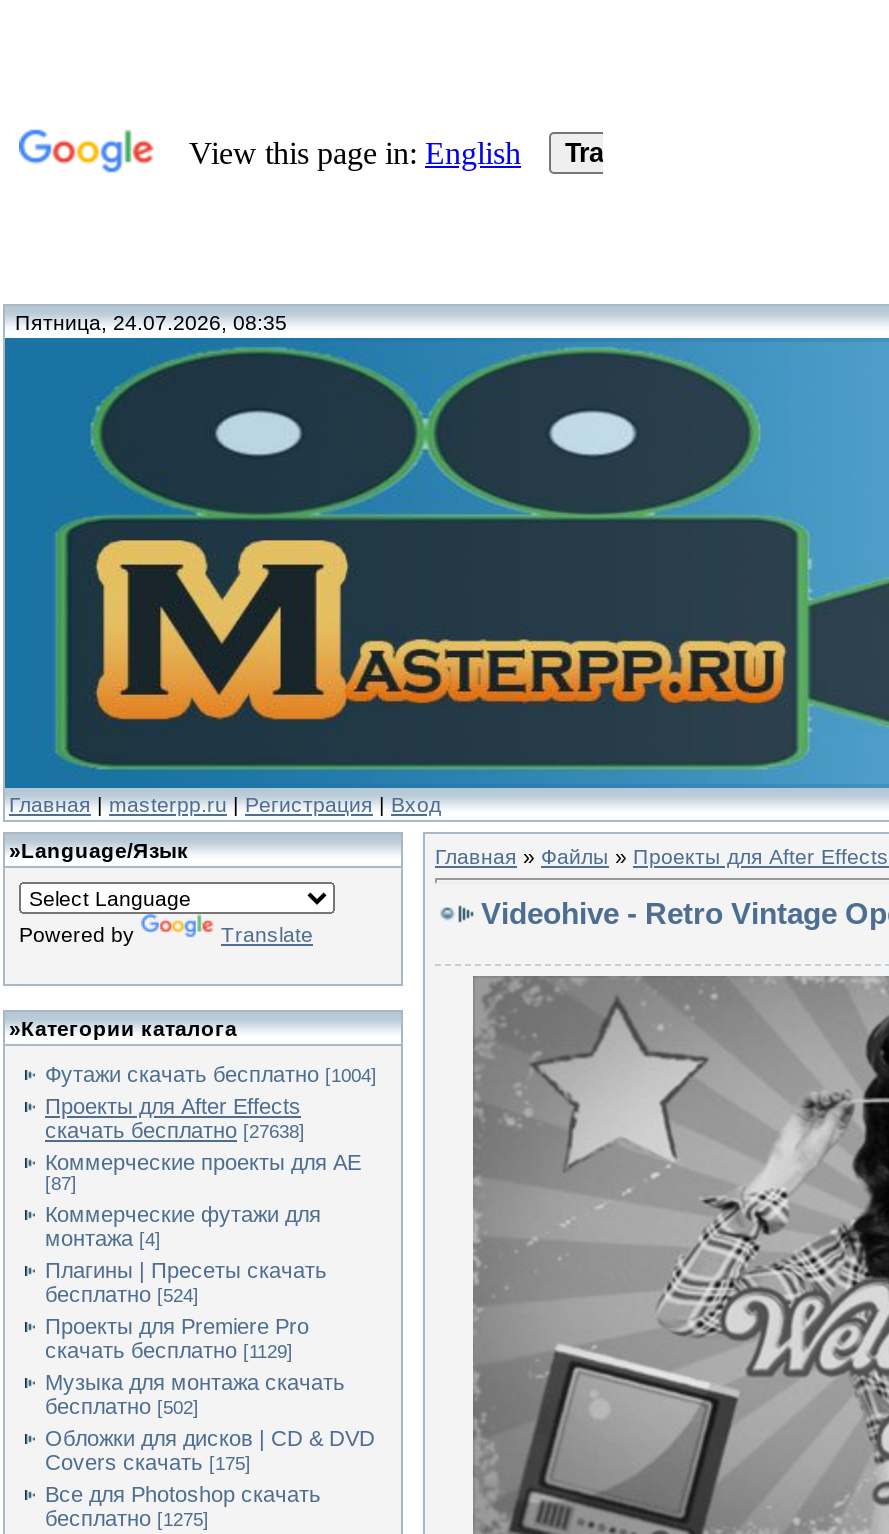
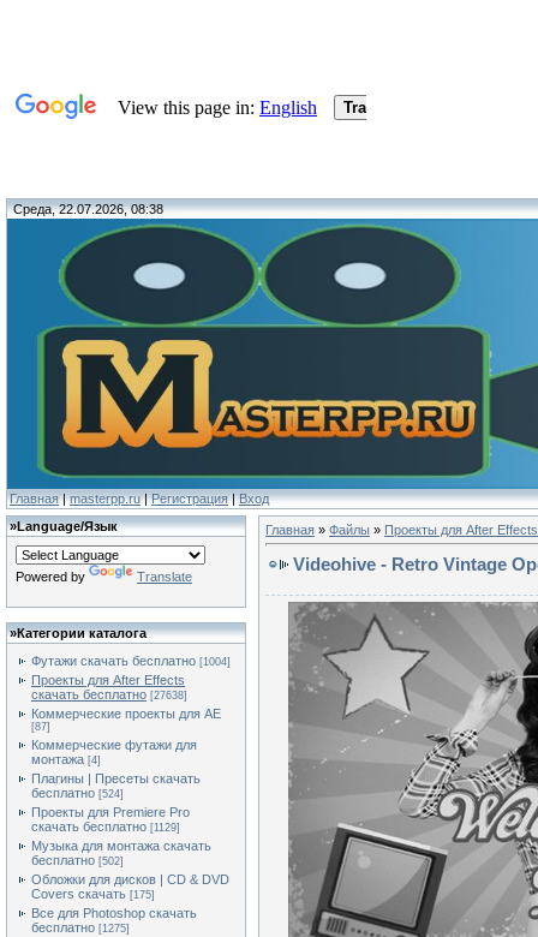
[15,310,287,334] Пятница, 24.07.2026, 08:35 -> [13,202,163,216] Среда, 22.07.2026, 08:38

